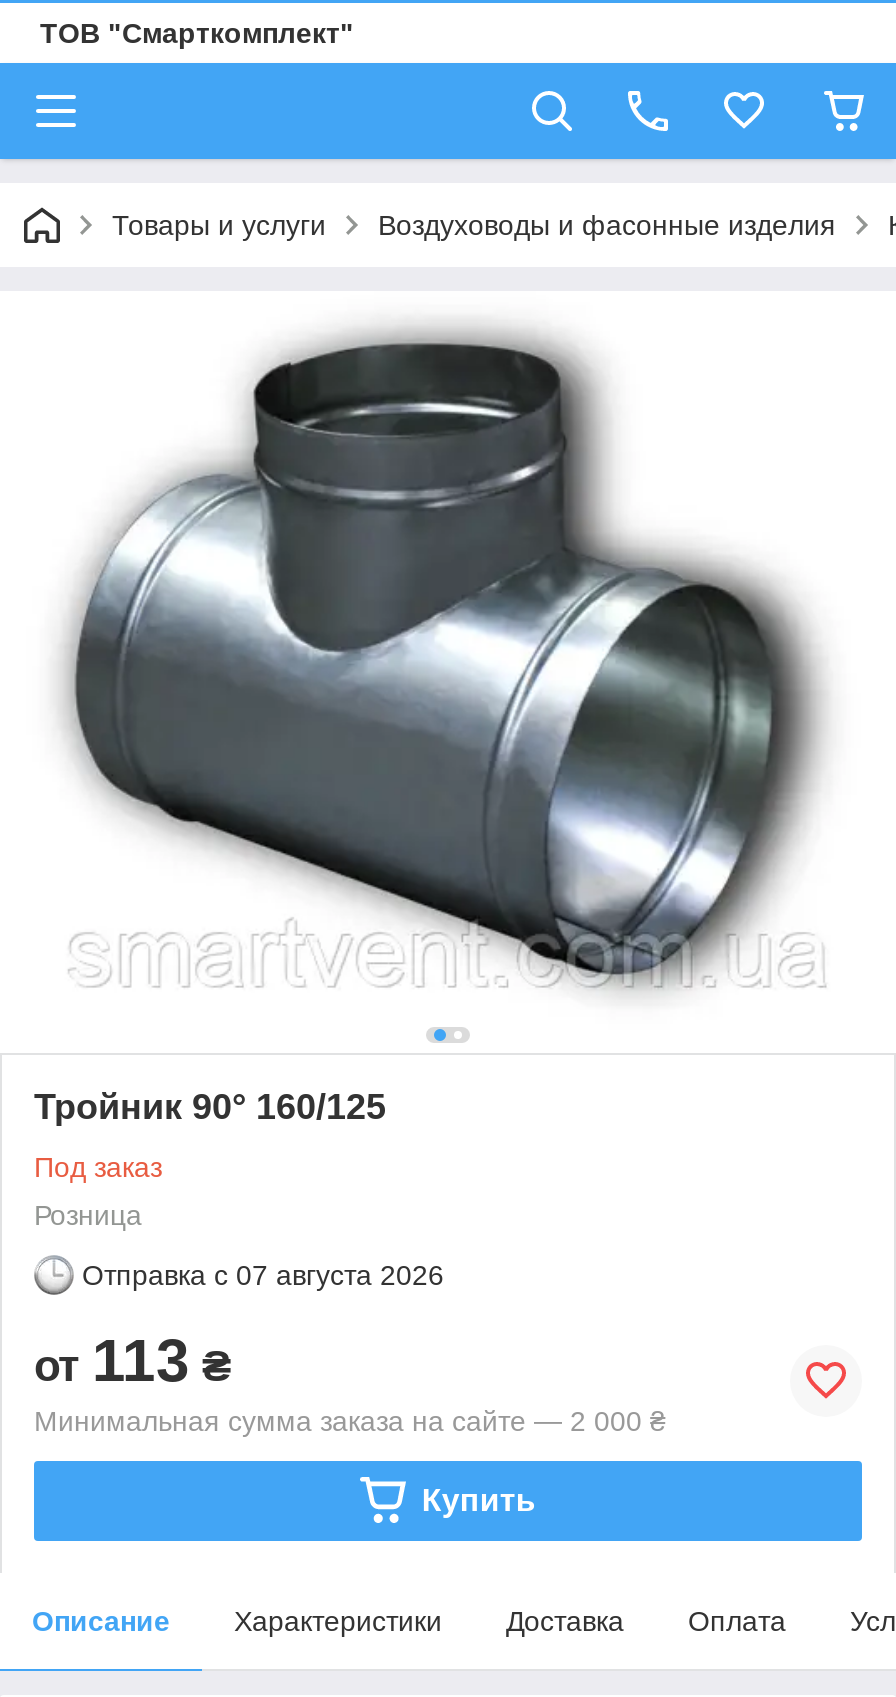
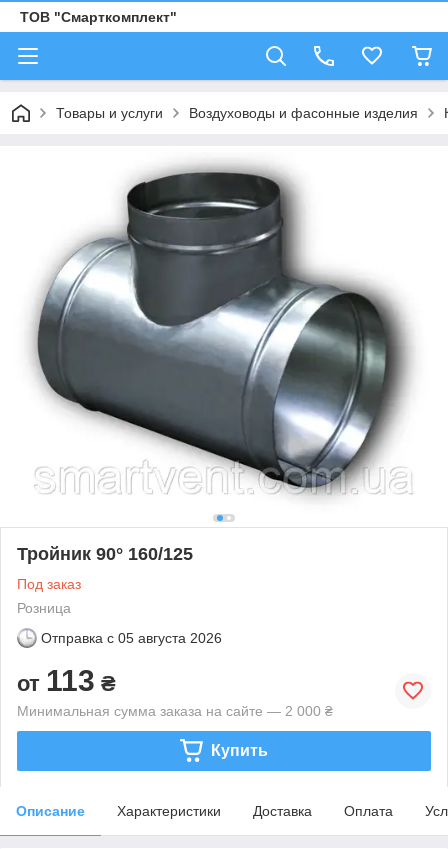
[82,1259,444,1291] Отправка с 07 августа 2026 -> [41,630,222,646] Отправка с 05 августа 2026

